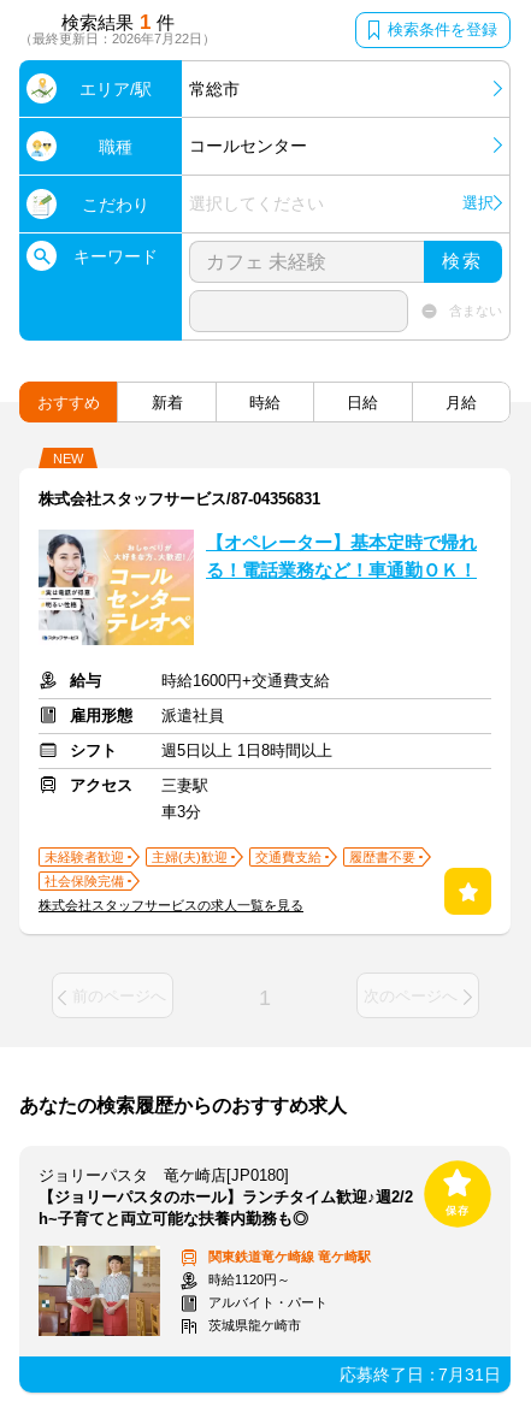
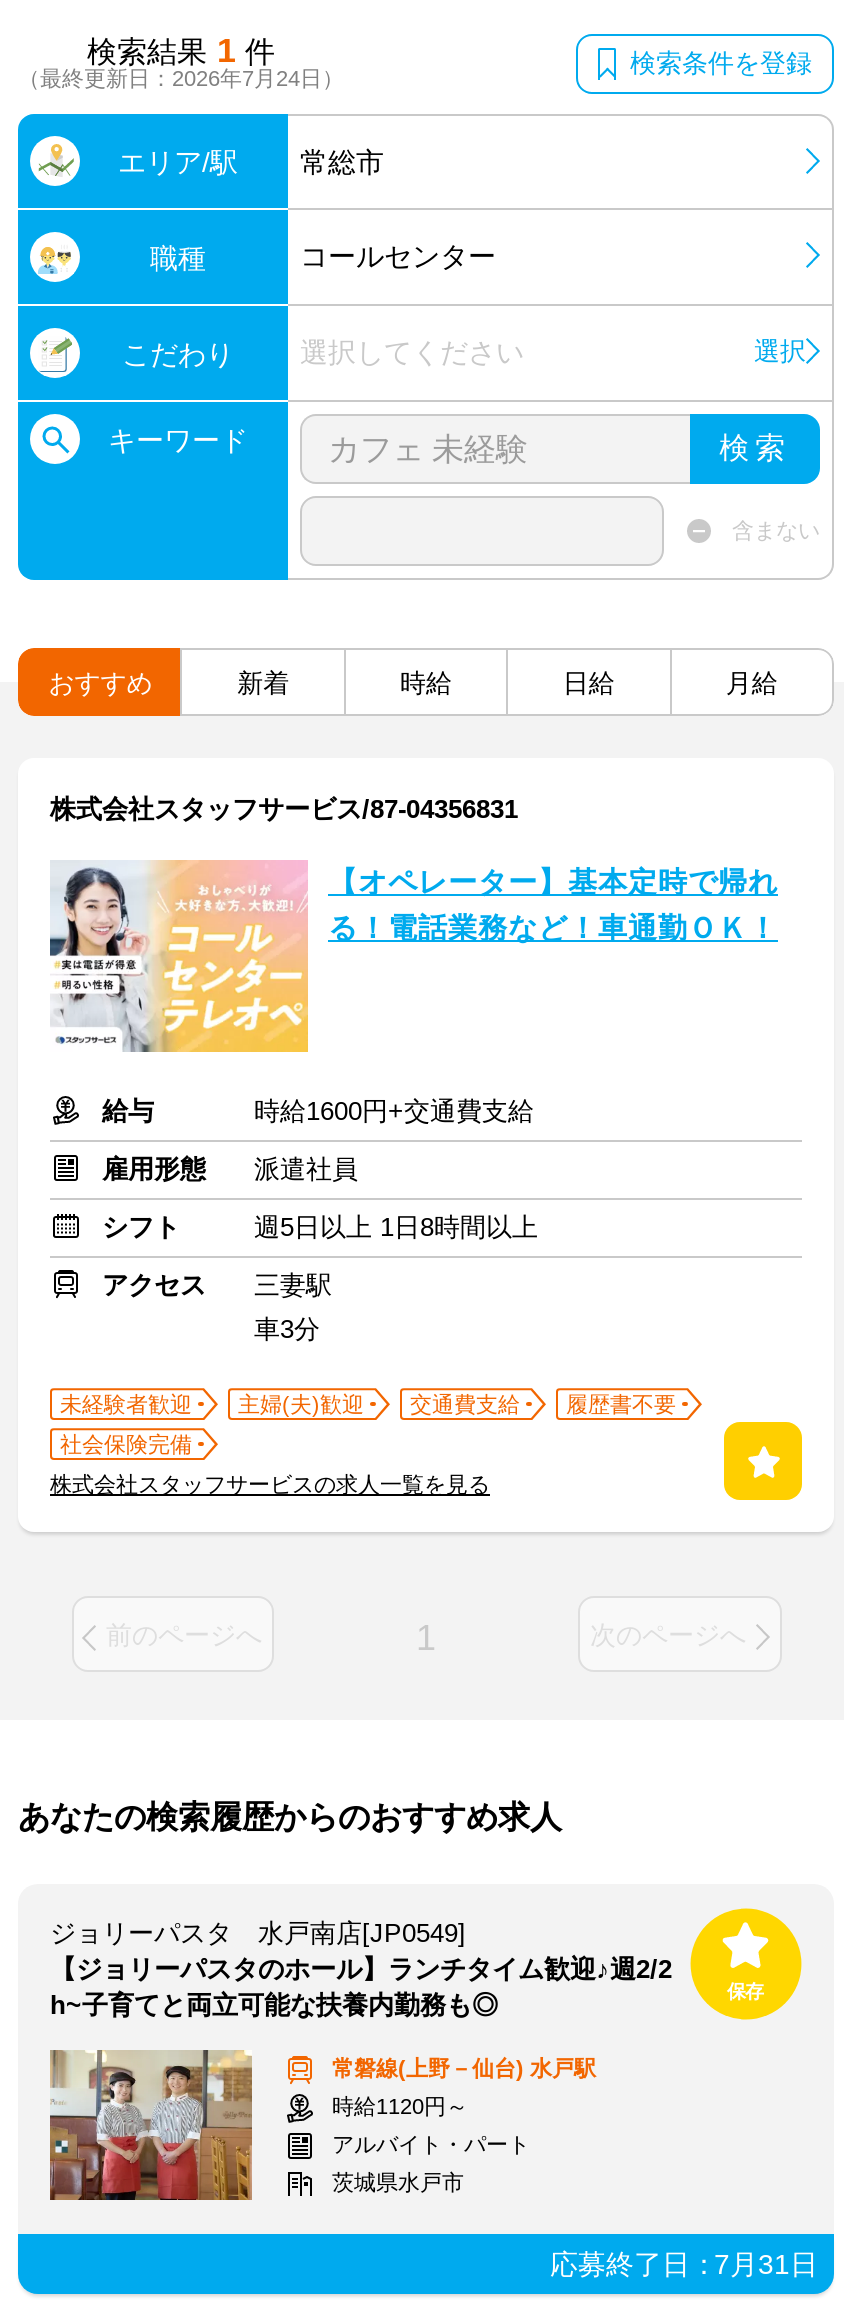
[19,31,216,46] （最終更新日：2026年7月22日） -> [18,66,344,90] （最終更新日：2026年7月24日）
[53,451,83,466] NEW -> none
[39,1166,289,1184] ジョリーパスタ 竜ケ崎店[JP0180] -> [50,1918,466,1948] ジョリーパスタ 水戸南店[JP0549]
[208,1249,371,1264] 関東鉄道竜ケ崎線竜ケ崎駅 -> [332,2056,596,2080] 常磐線(上野－仙台)水戸駅
[208,1318,301,1333] 茨城県龍ケ崎市 -> [332,2170,464,2194] 茨城県水戸市

